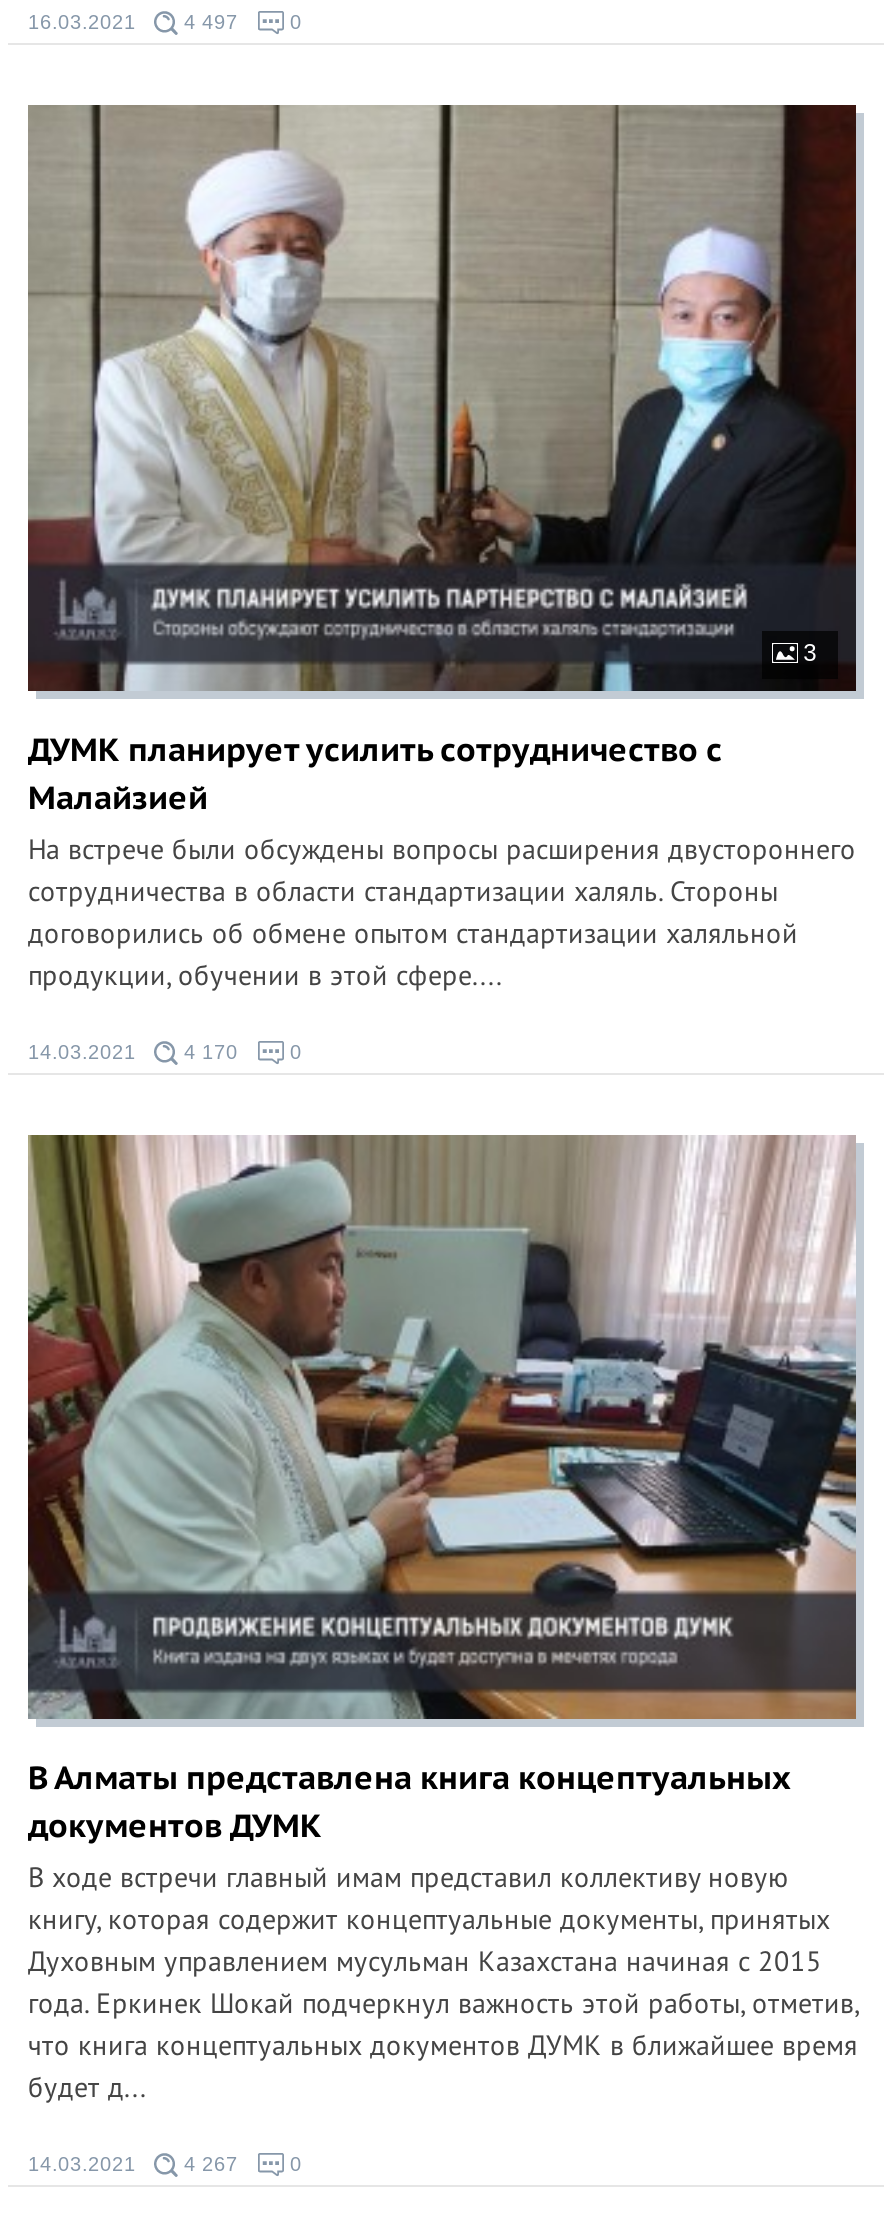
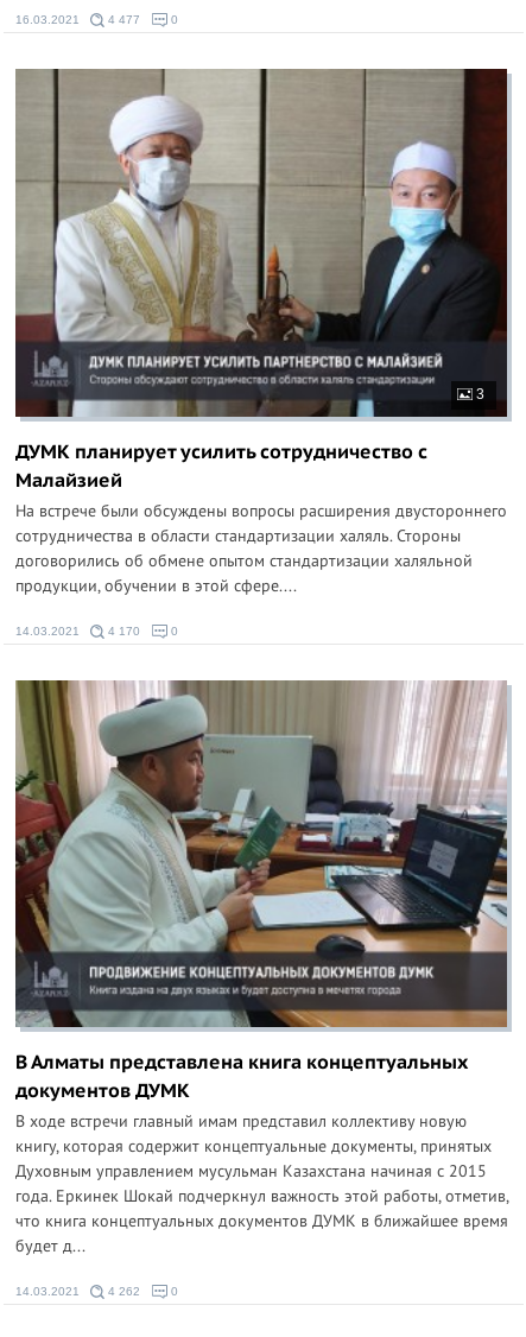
[28,12,238,34] 16.03.2021 4 497 -> [15,13,140,26] 16.03.2021 4 477
[28,2153,238,2175] 14.03.2021 4 267 -> [15,1285,140,1298] 14.03.2021 4 262

